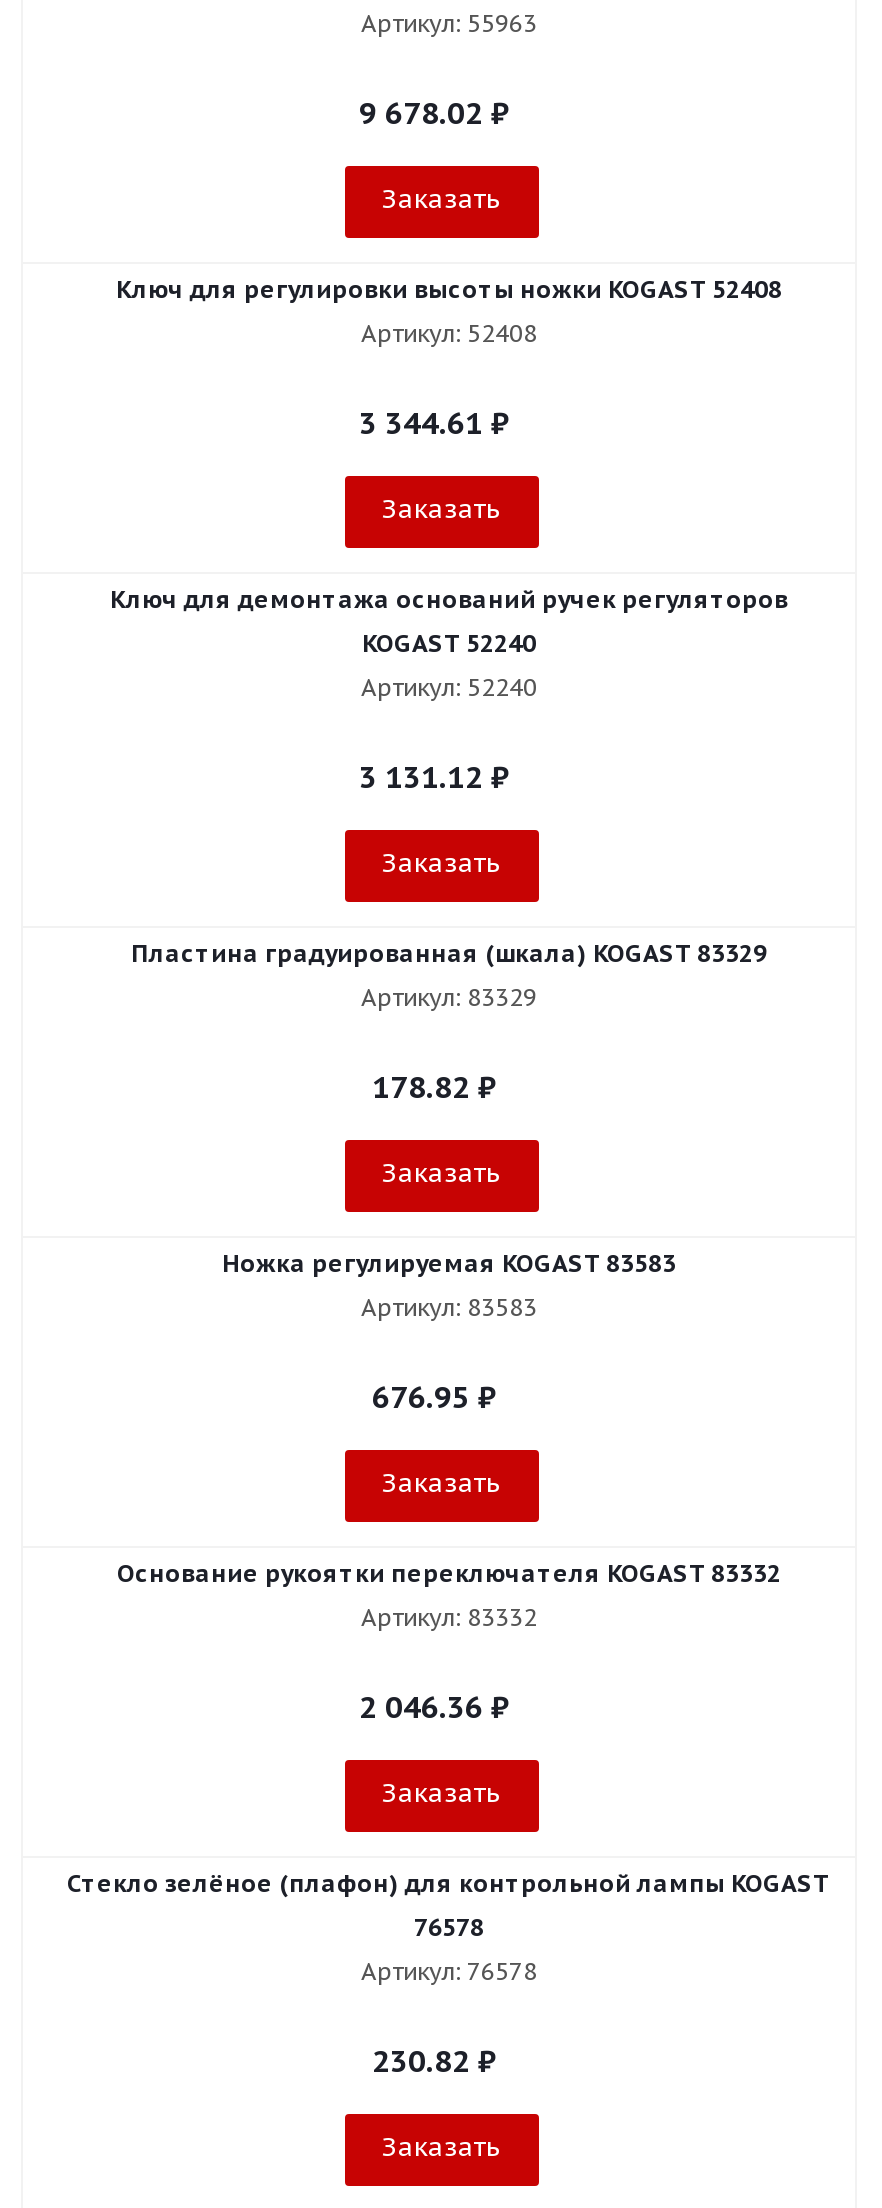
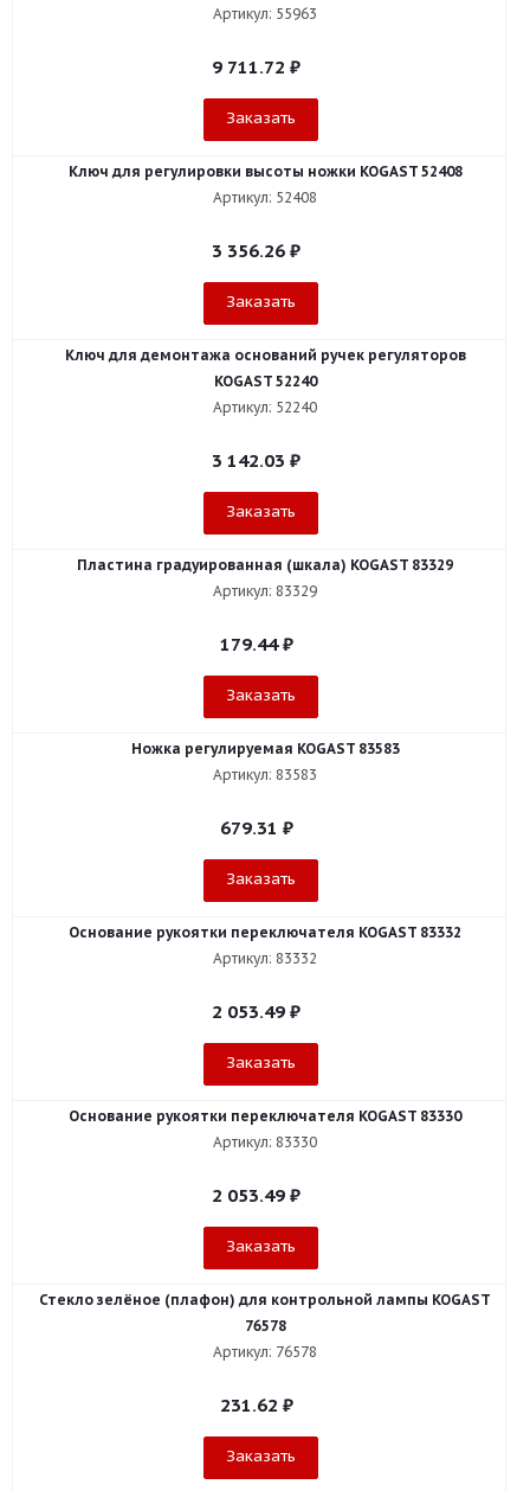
[359,94,509,132] 9 678.02 ₽ -> [212,56,300,78] 9 711.72 ₽
[359,404,509,442] 3 344.61 ₽ -> [212,239,300,262] 3 356.26 ₽
[359,758,509,796] 3 131.12 ₽ -> [212,449,300,472] 3 142.03 ₽
[372,1068,496,1106] 178.82 ₽ -> [219,633,293,655] 179.44 ₽
[372,1378,496,1416] 676.95 ₽ -> [219,817,293,839] 679.31 ₽
[359,1688,509,1726] 2 046.36 ₽ -> [69,1000,461,1207] 2 053.49 ₽ | Заказать | Основание рукоятки переключателя KOGAST 83330 | Артикул: 83330 | 2 053.49 ₽
[372,2042,496,2080] 230.82 ₽ -> [219,1394,293,1416] 231.62 ₽

